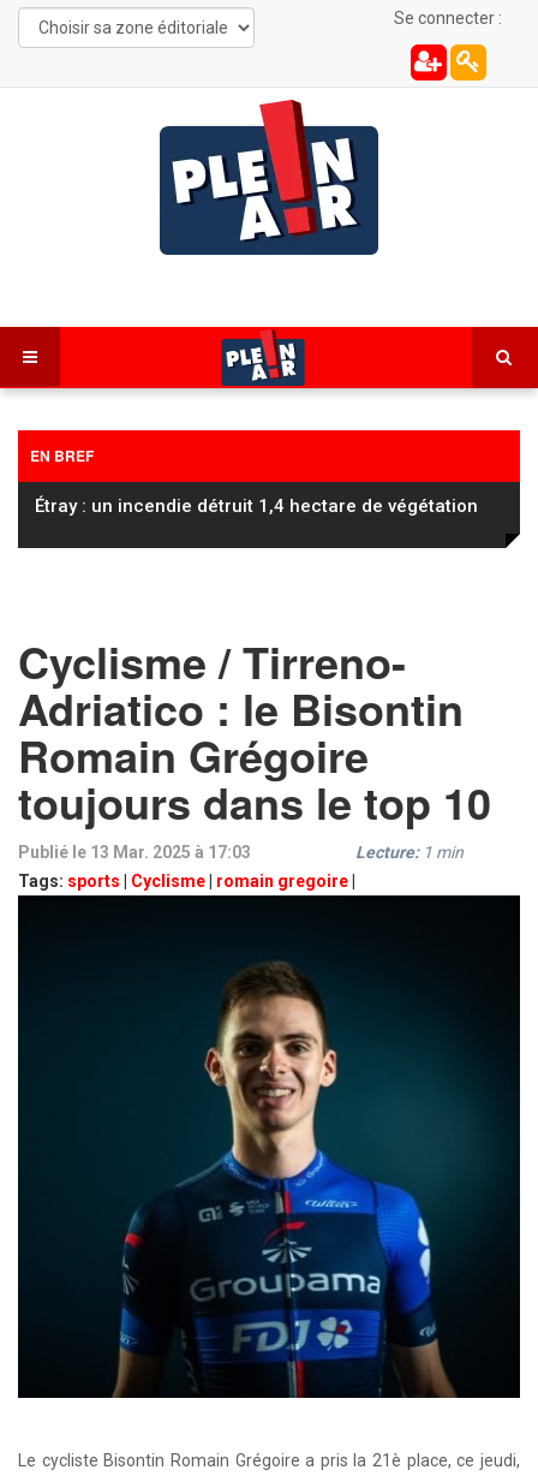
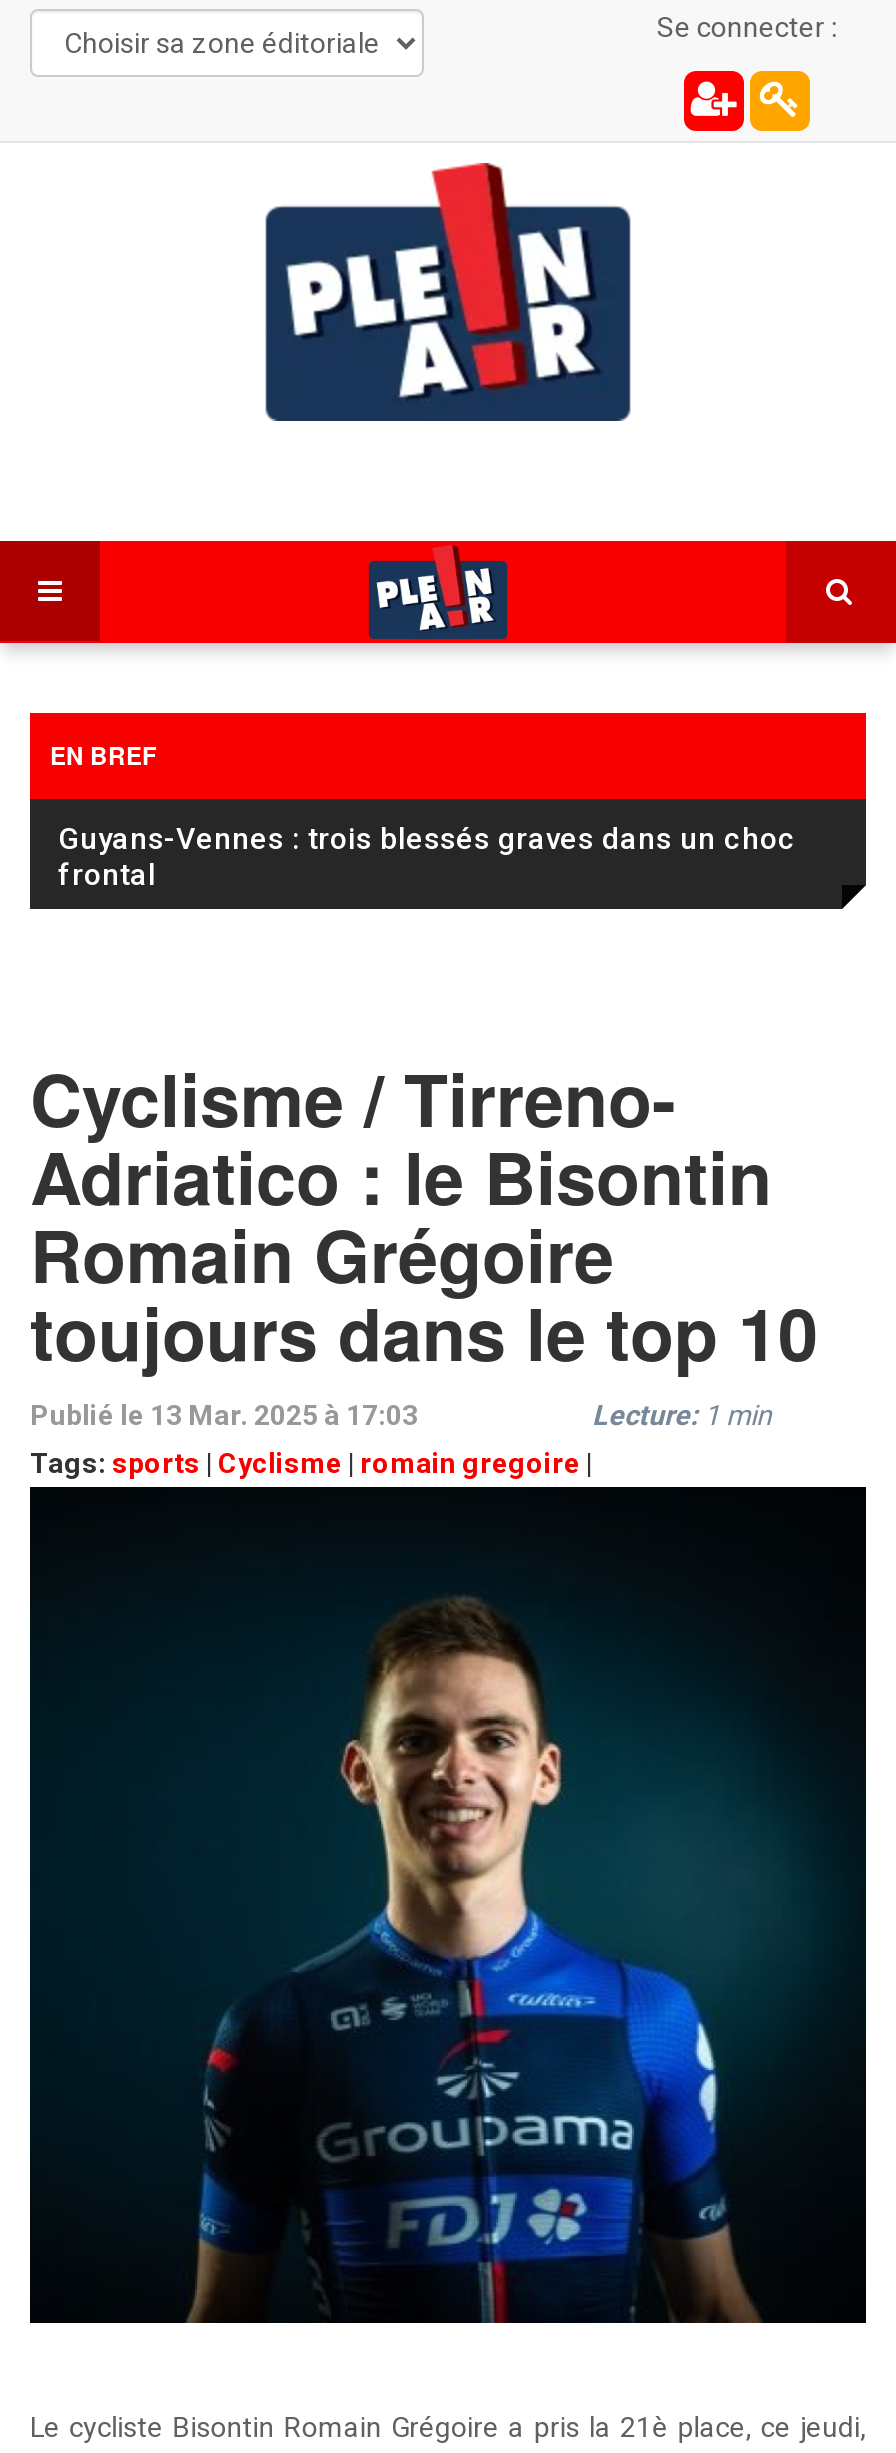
[35,495,478,517] Étray : un incendie détruit 1,4 hectare de végétation -> [58,821,796,893] Guyans-Vennes : trois blessés graves dans un choc | frontal

